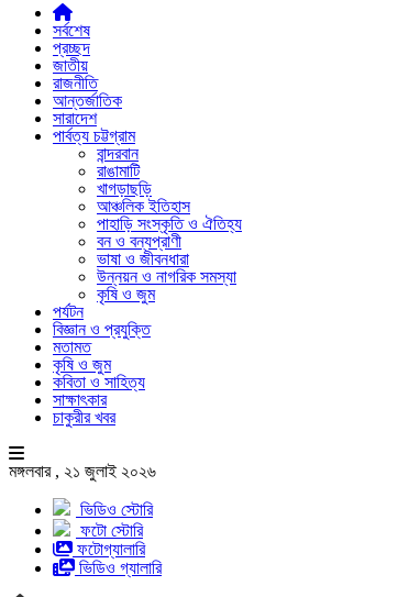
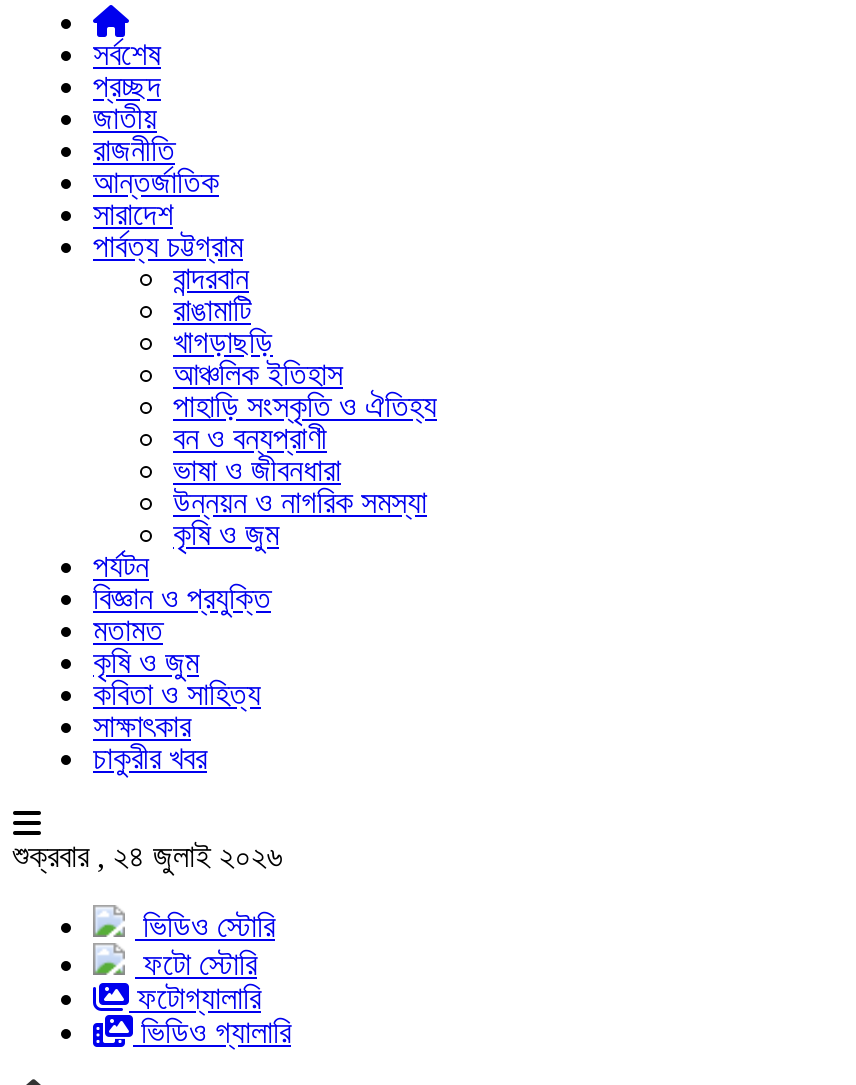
[9,462,156,480] মঙ্গলবার , ২১ জুলাই ২০২৬ -> [13,839,283,873] শুক্রবার , ২৪ জুলাই ২০২৬

